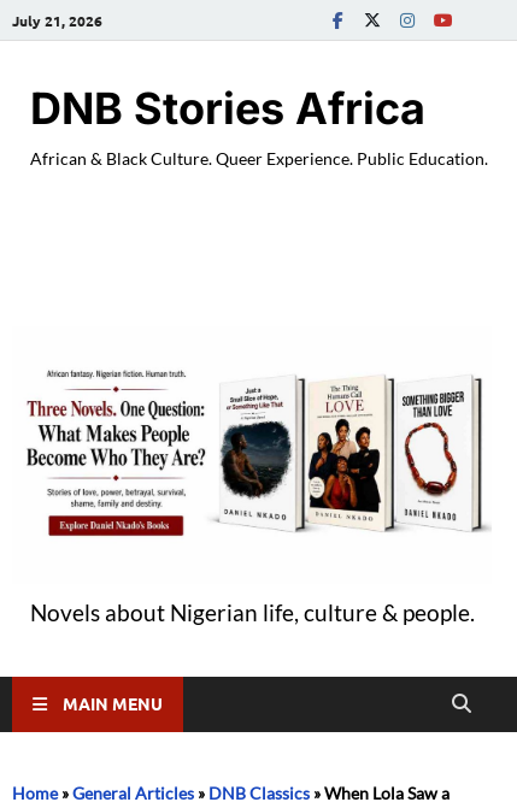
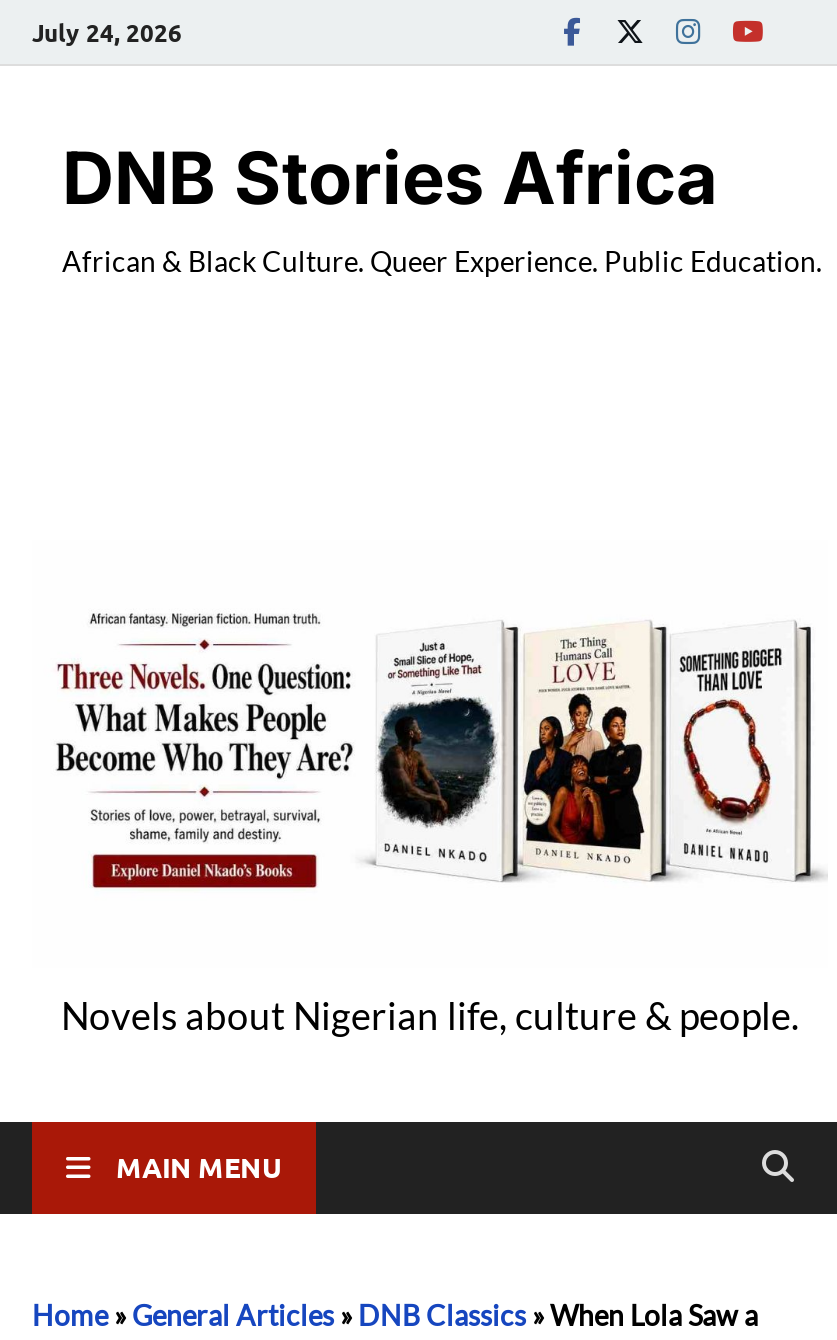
[12,10,102,30] July 21, 2026 -> [32,15,182,47] July 24, 2026

